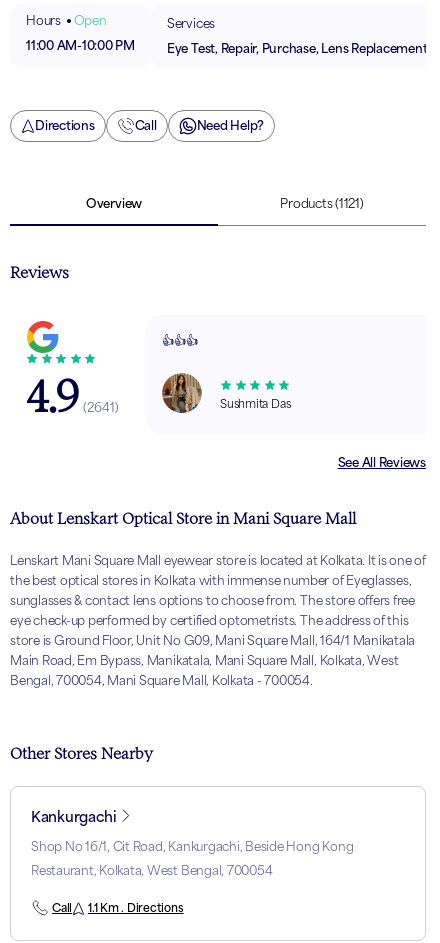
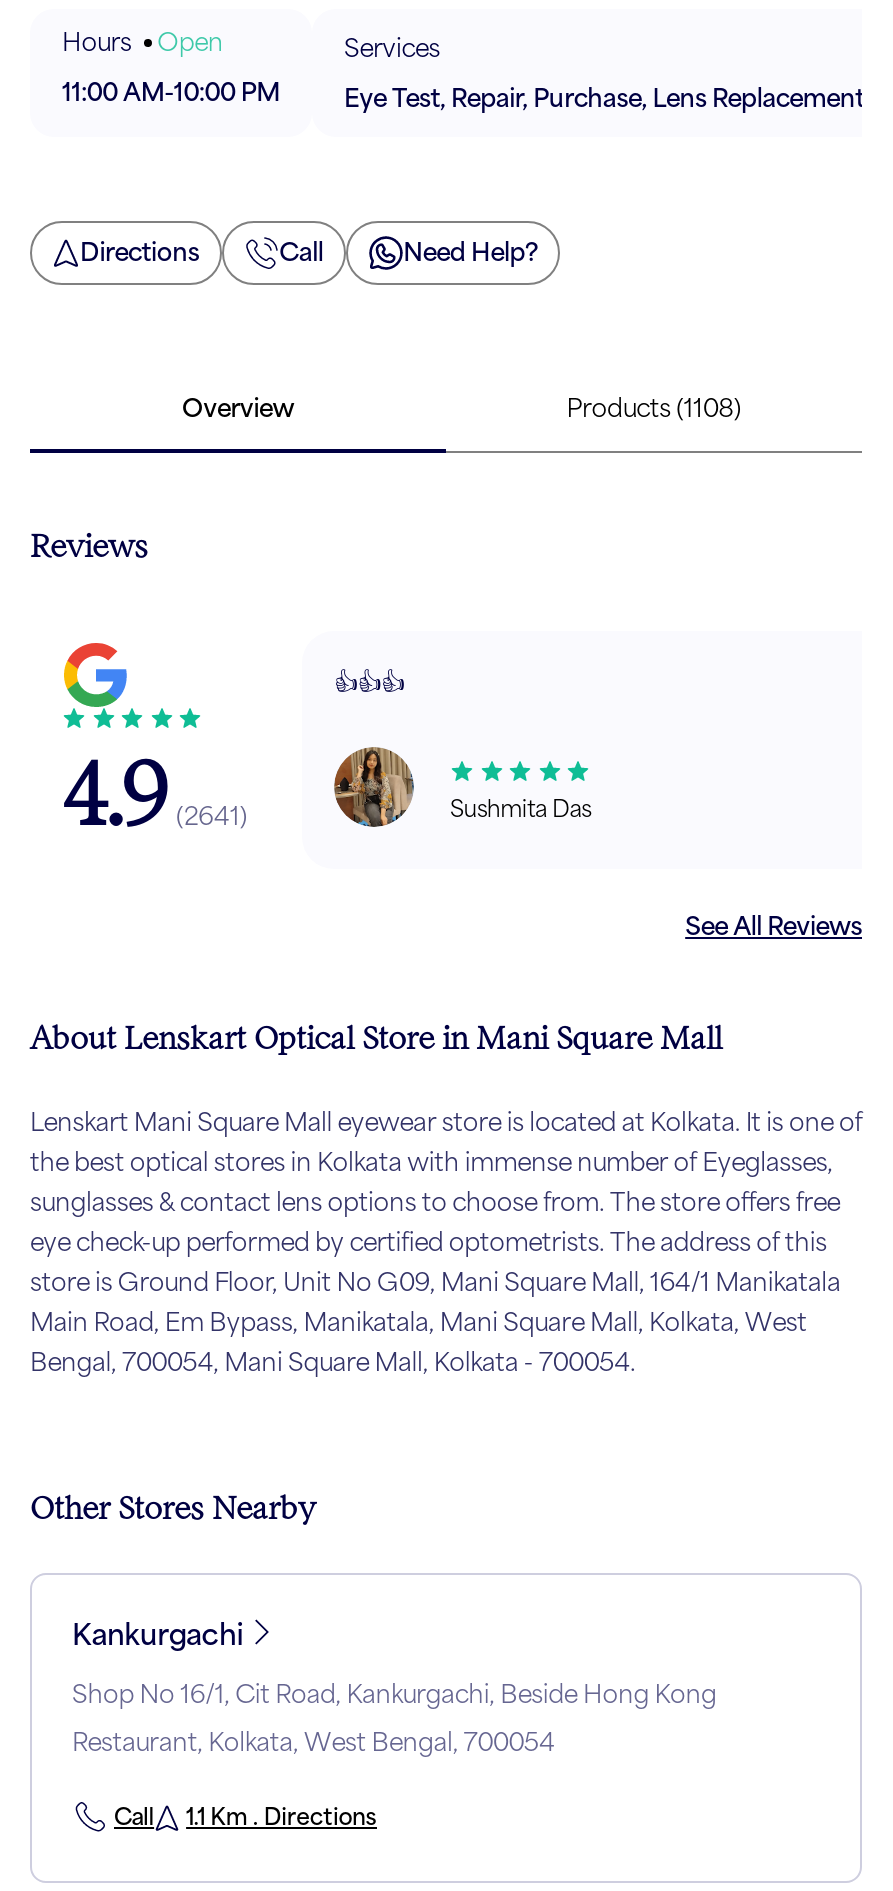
[280,196,364,211] Products (1121) -> [567,393,741,423] Products (1108)

